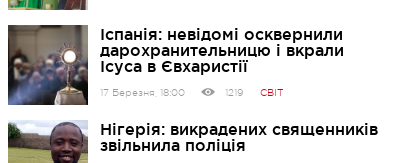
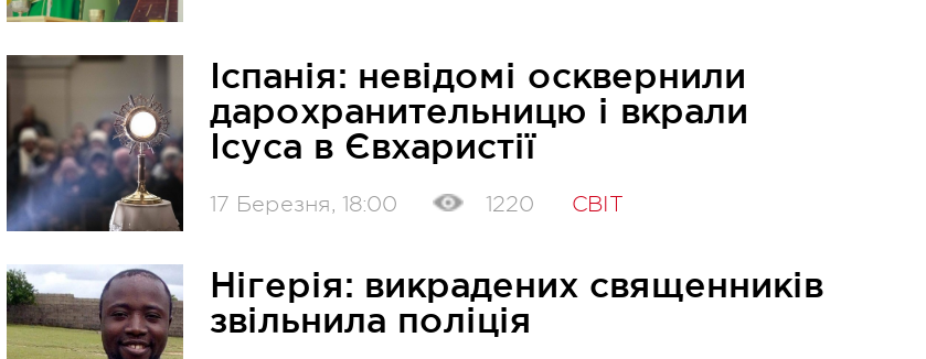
[225,87,283,98] 1219 СВІТ -> [486,192,622,216] 1220 СВІТ

